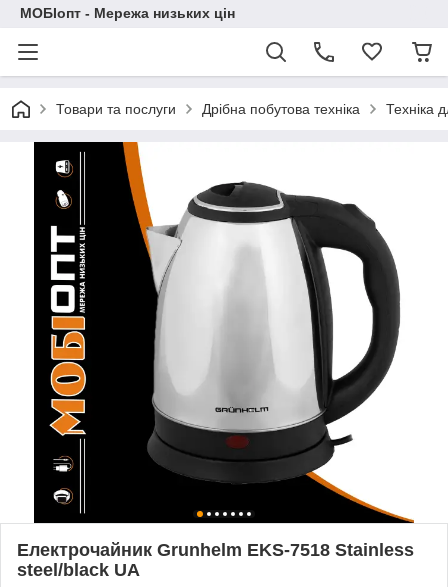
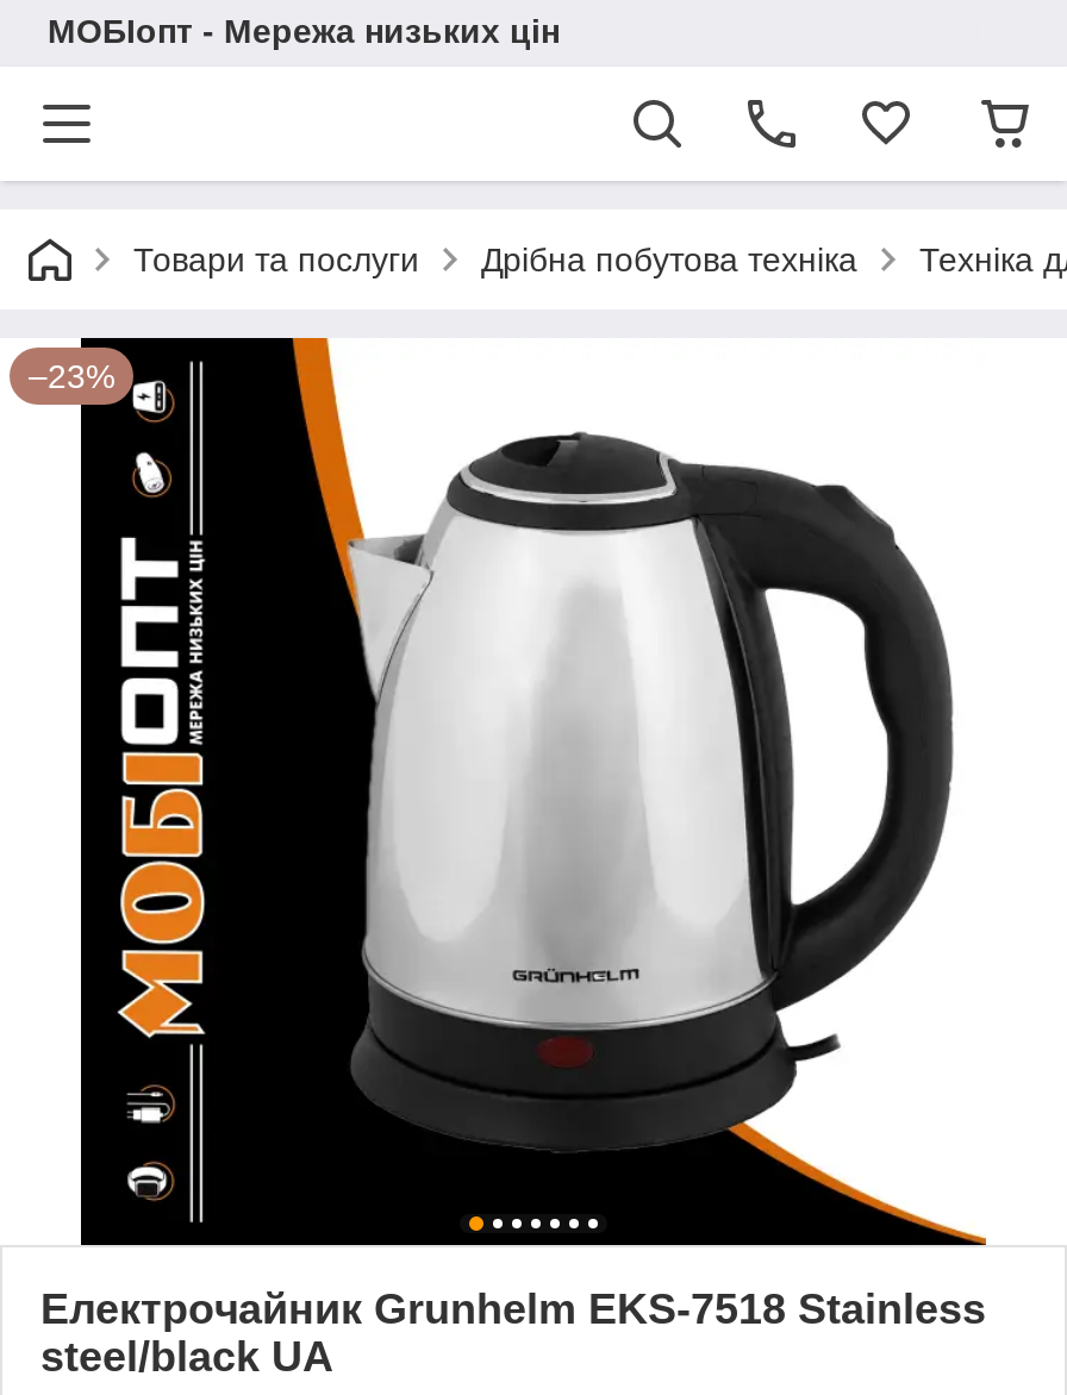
none -> [29,357,114,395] –23%

